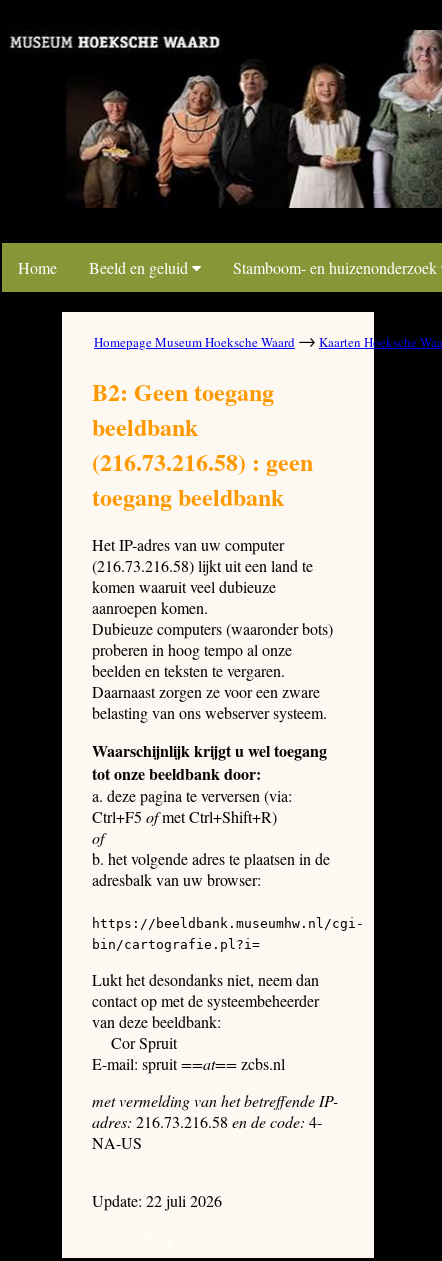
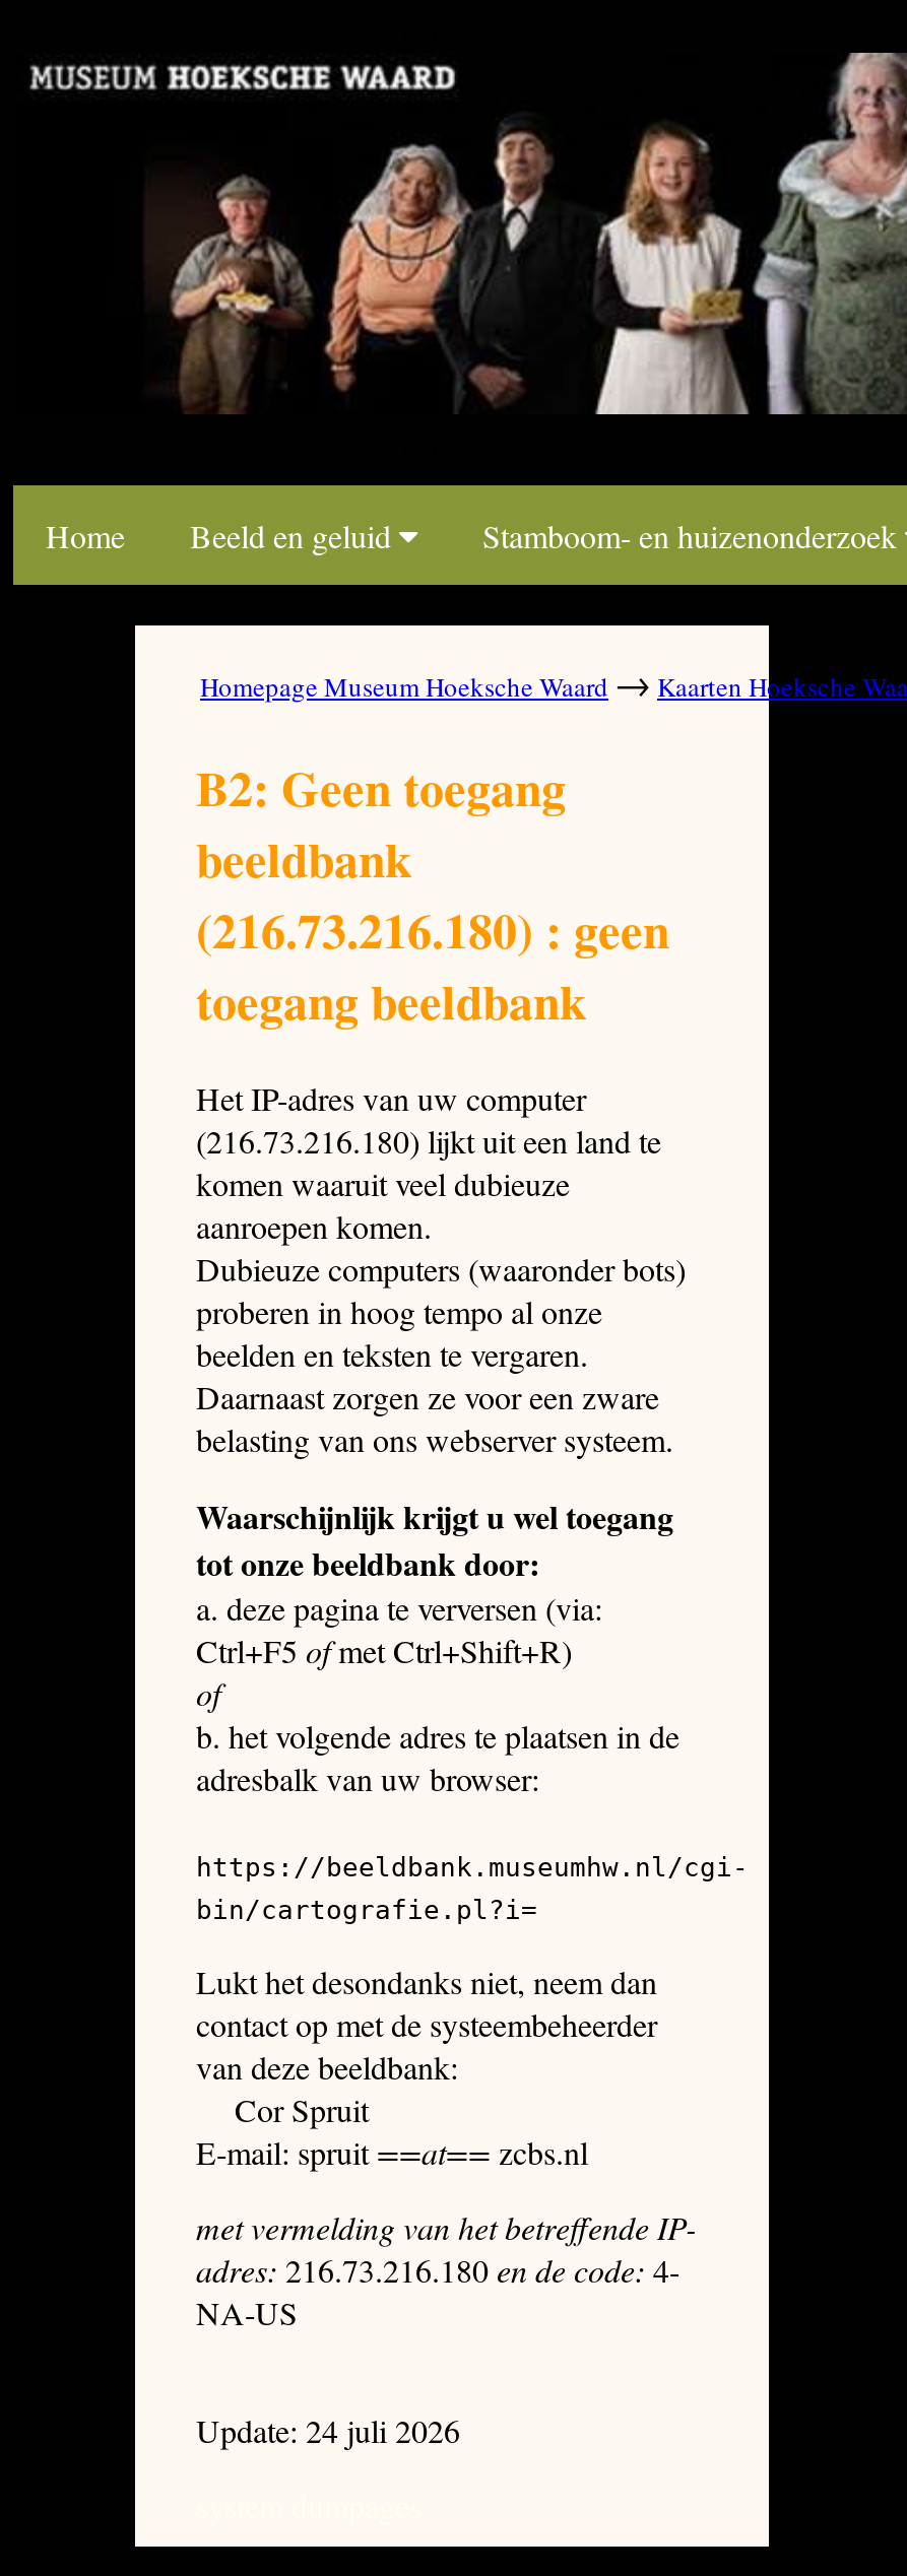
[92,444,313,479] (216.73.216.58) : geen -> [196,893,669,964] (216.73.216.180) : geen
[92,555,313,576] (216.73.216.58) lijkt uit een land te -> [196,1119,661,1161] (216.73.216.180) lijkt uit een land te
[92,1111,322,1132] adres: 216.73.216.58 en de code: 4- -> [196,2248,679,2290] adres: 216.73.216.180 en de code: 4-
[92,1190,222,1211] Update: 22 juli 2026 -> [196,2408,460,2451] Update: 24 juli 2026

